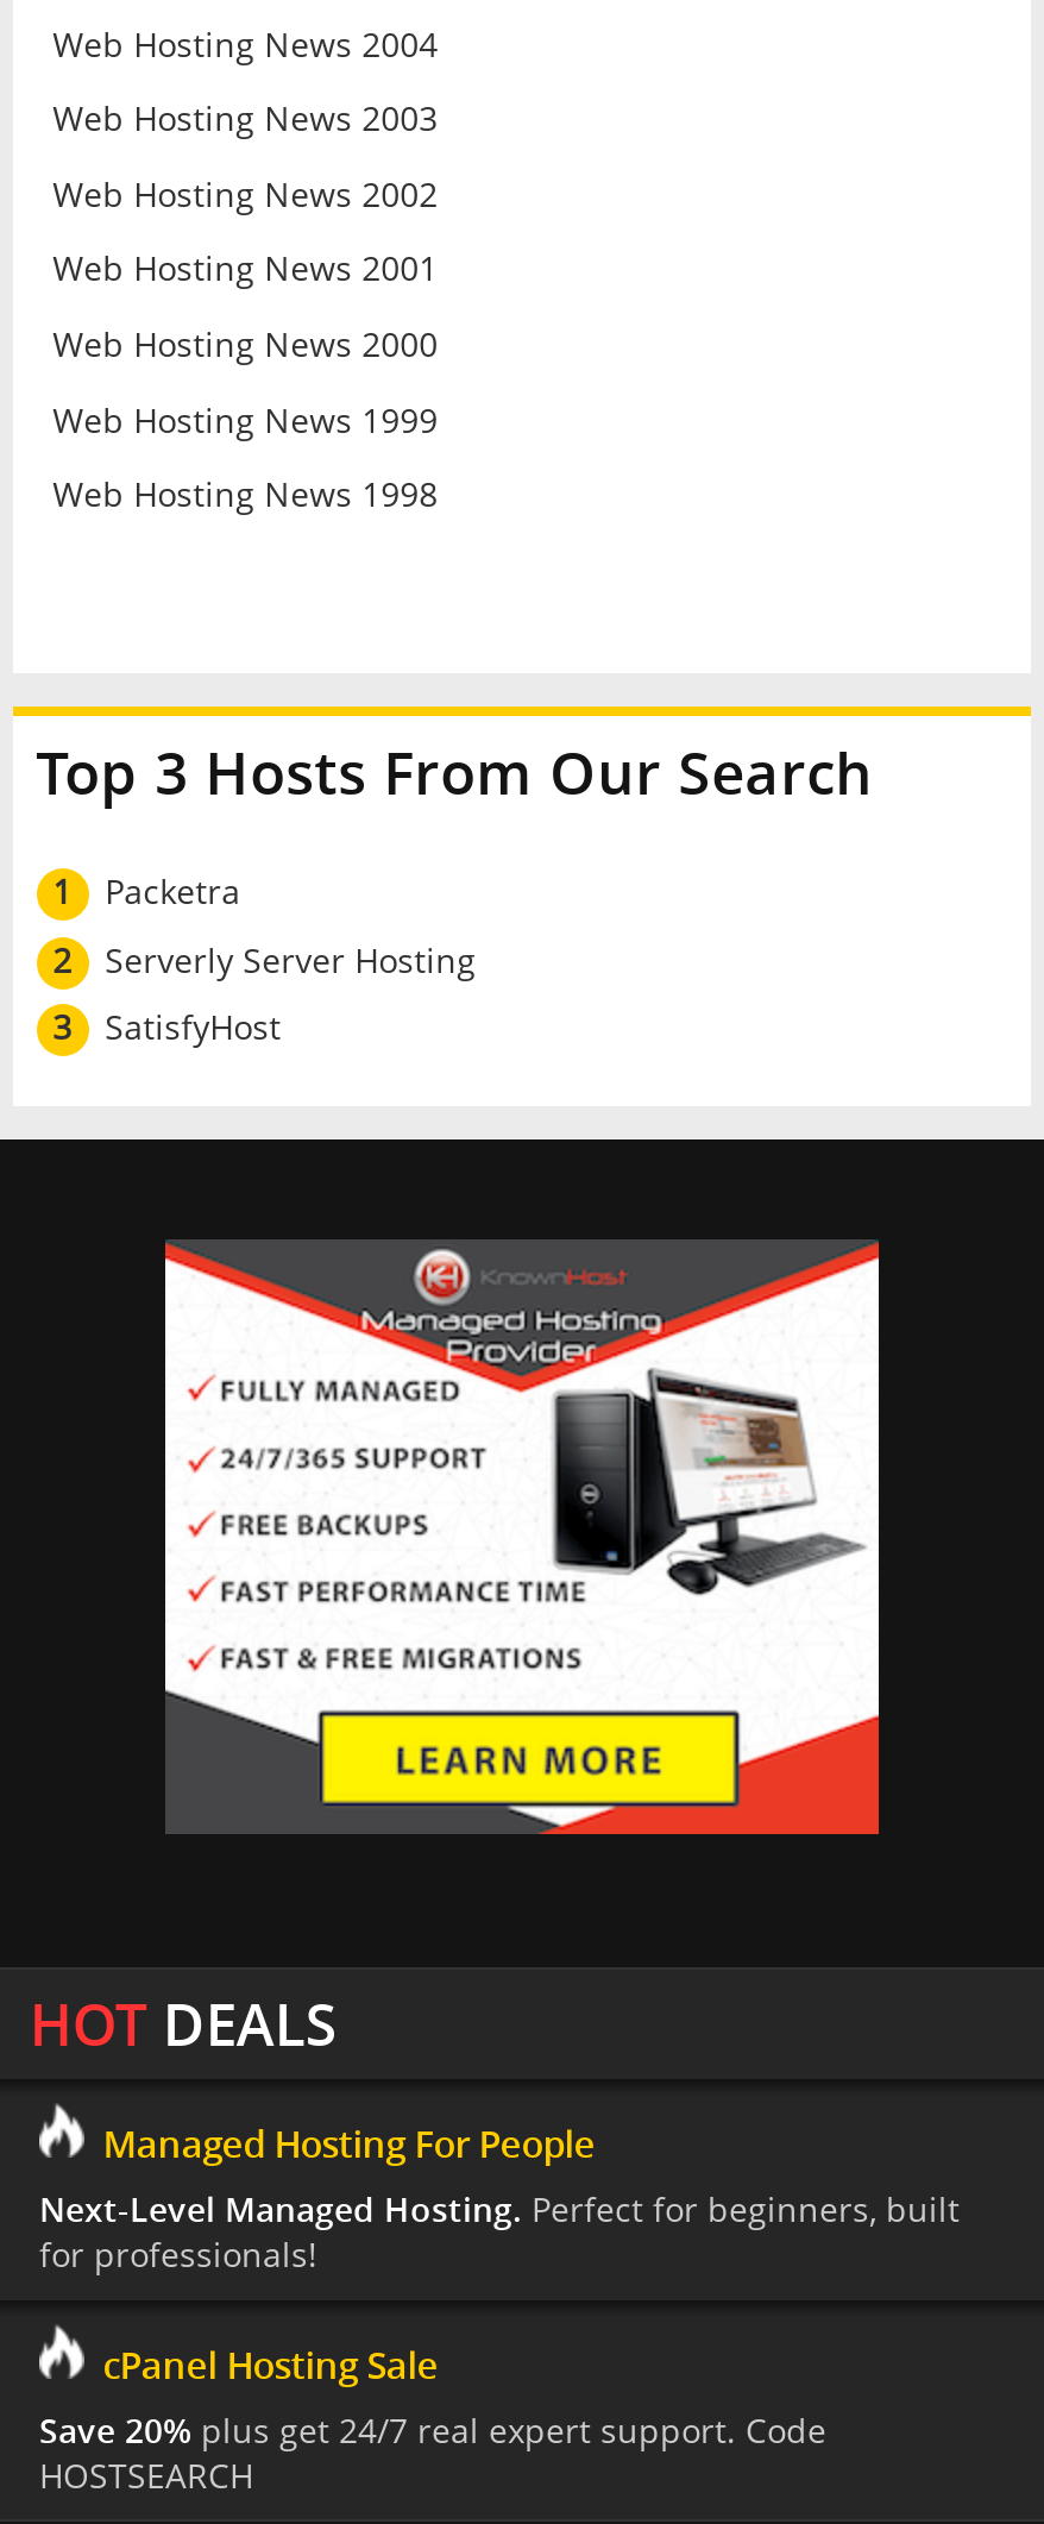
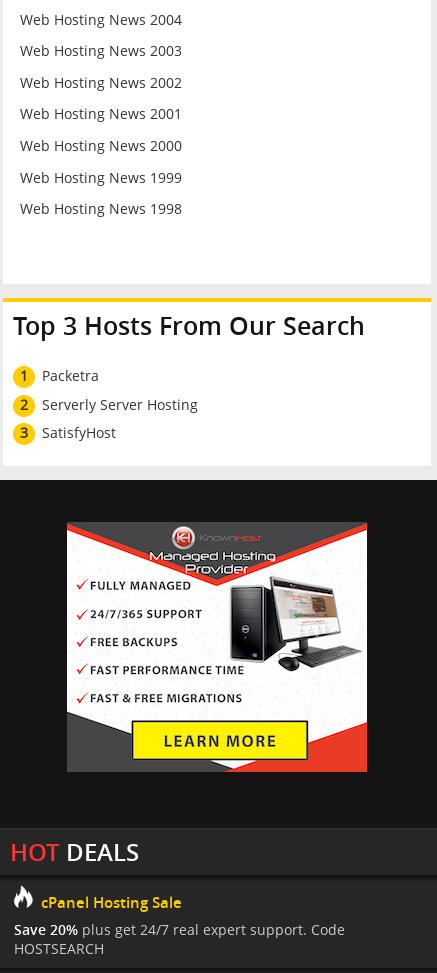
[39,2119,960,2276] Managed Hosting For People | Next-Level Managed Hosting. Perfect for beginners, built | for professionals! -> none

